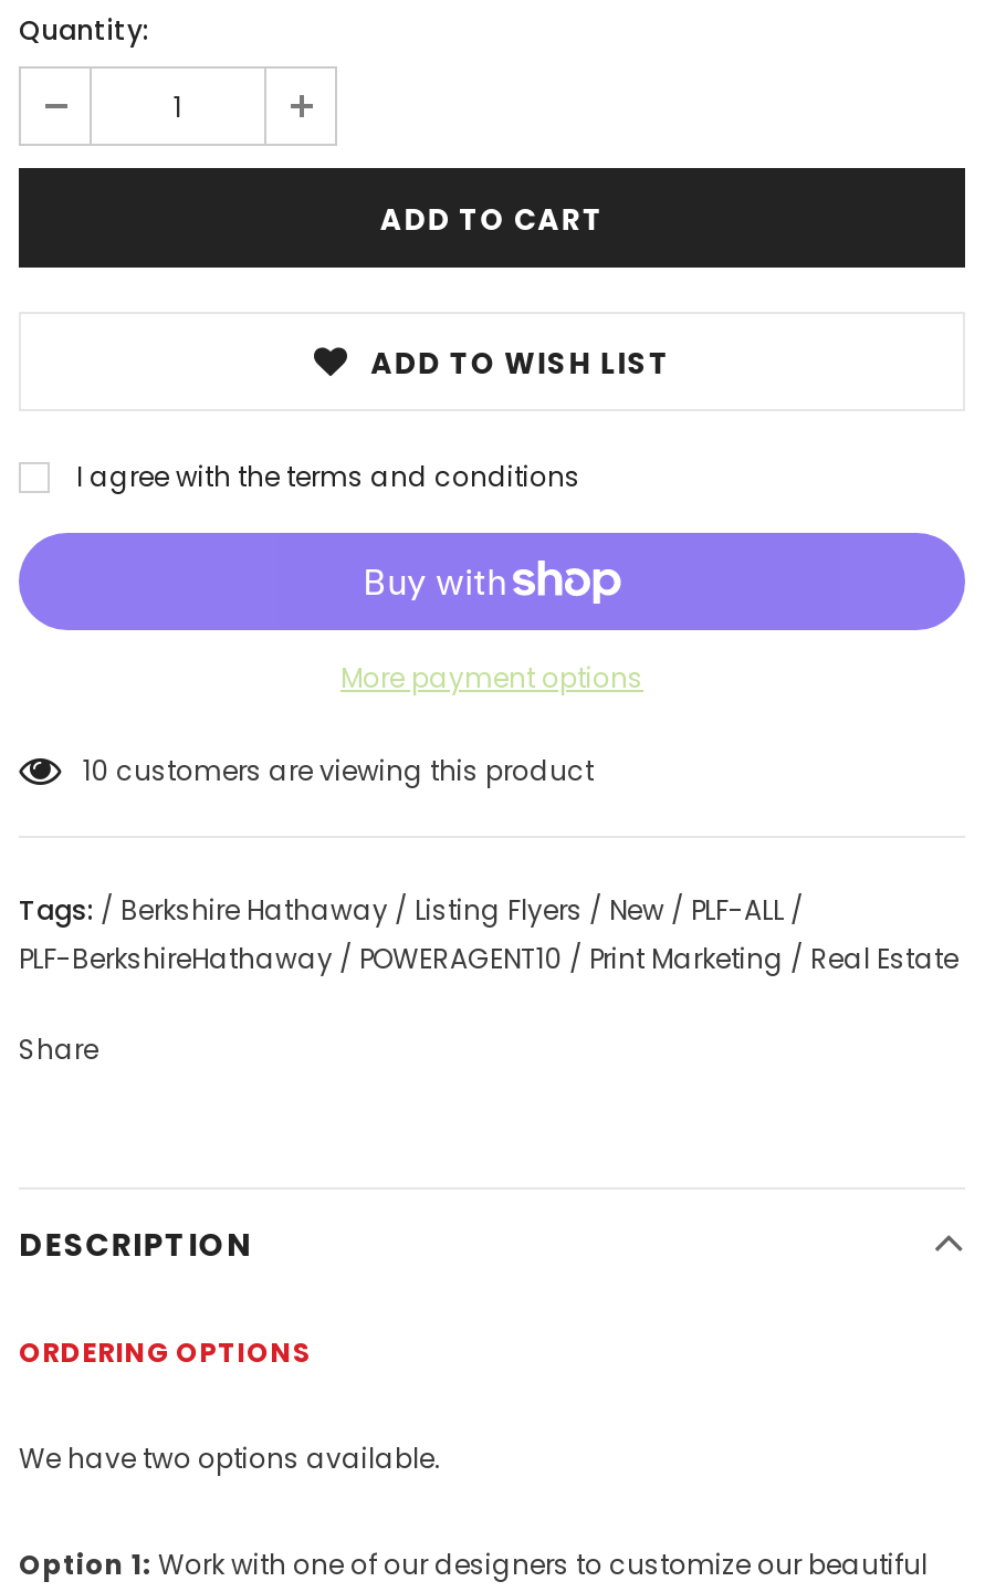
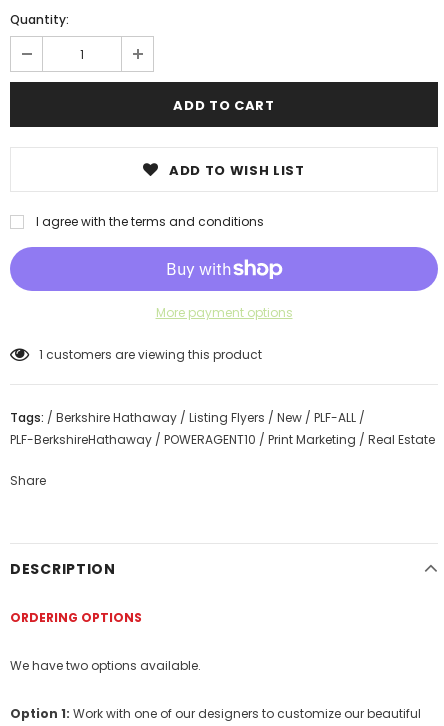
[83,752,594,789] 10 customers are viewing this product -> [39,346,262,363] 1 customers are viewing this product

